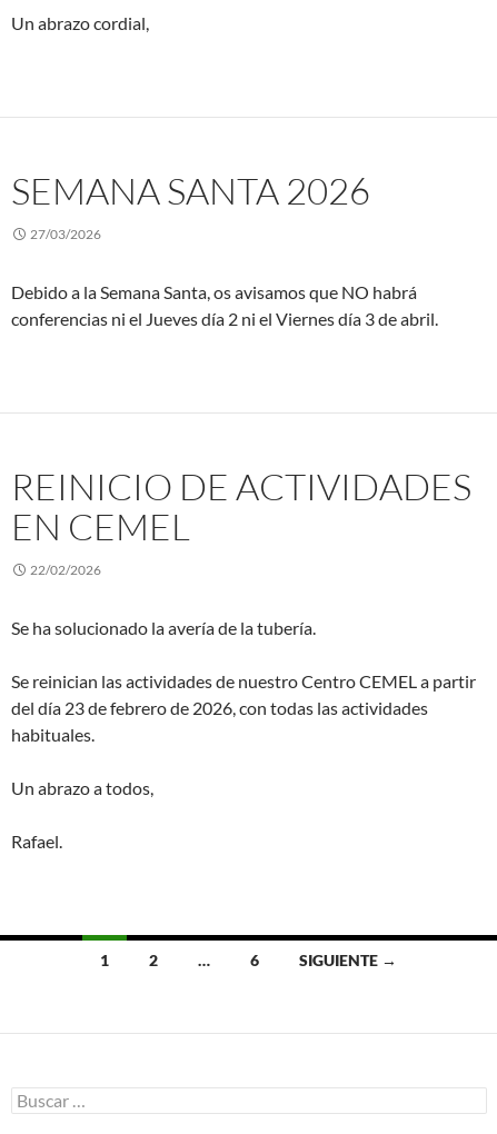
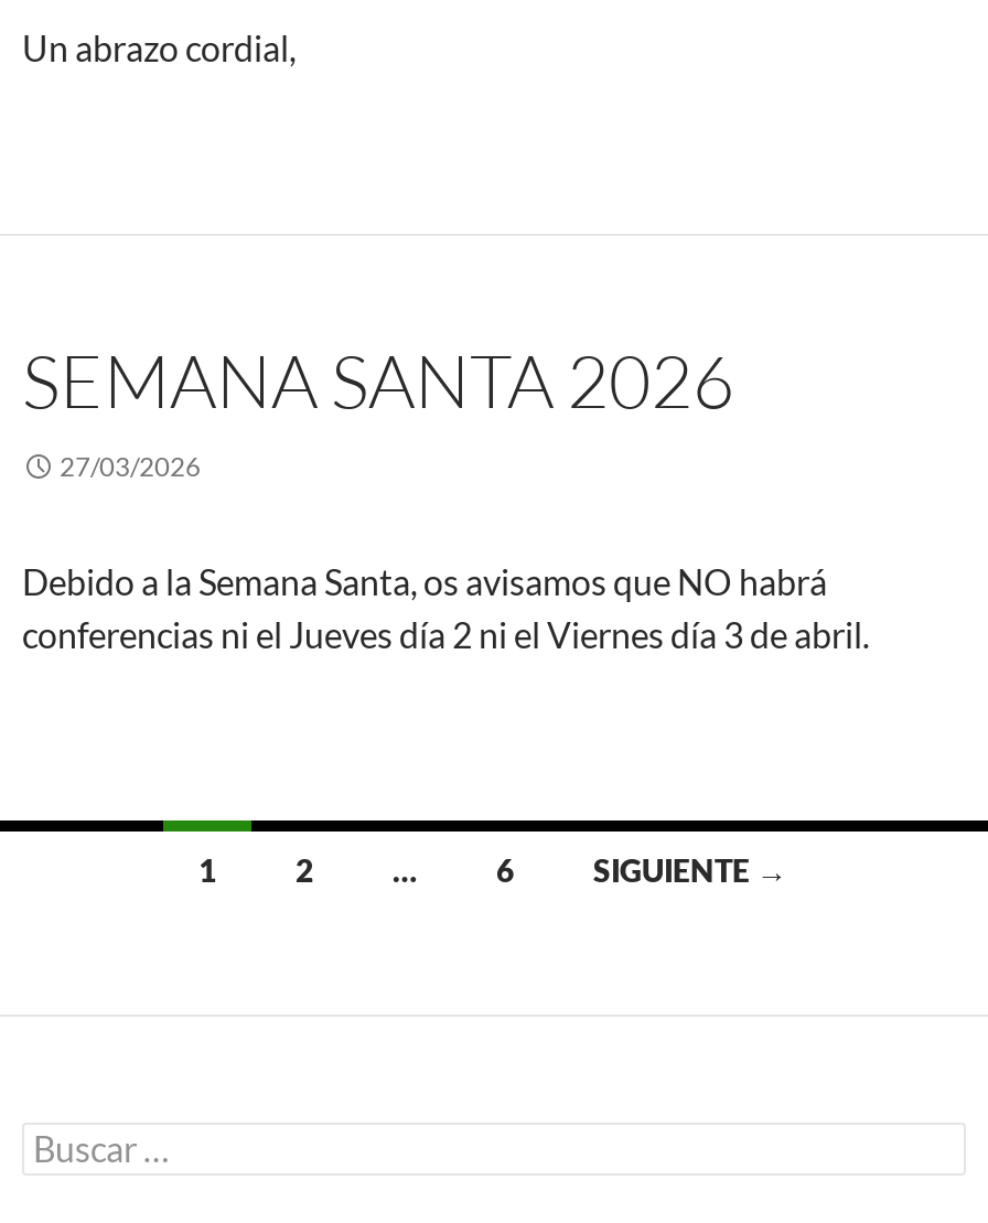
[11,464,476,852] REINICIO DE ACTIVIDADES | EN CEMEL | 22/02/2026 | Se ha solucionado la avería de la tubería. | Se reinician las actividades de nuestro Centro CEMEL a partir | del día 23 de febrero de 2026, con todas las actividades | habituales. | Un abrazo a todos, | Rafael. -> none

